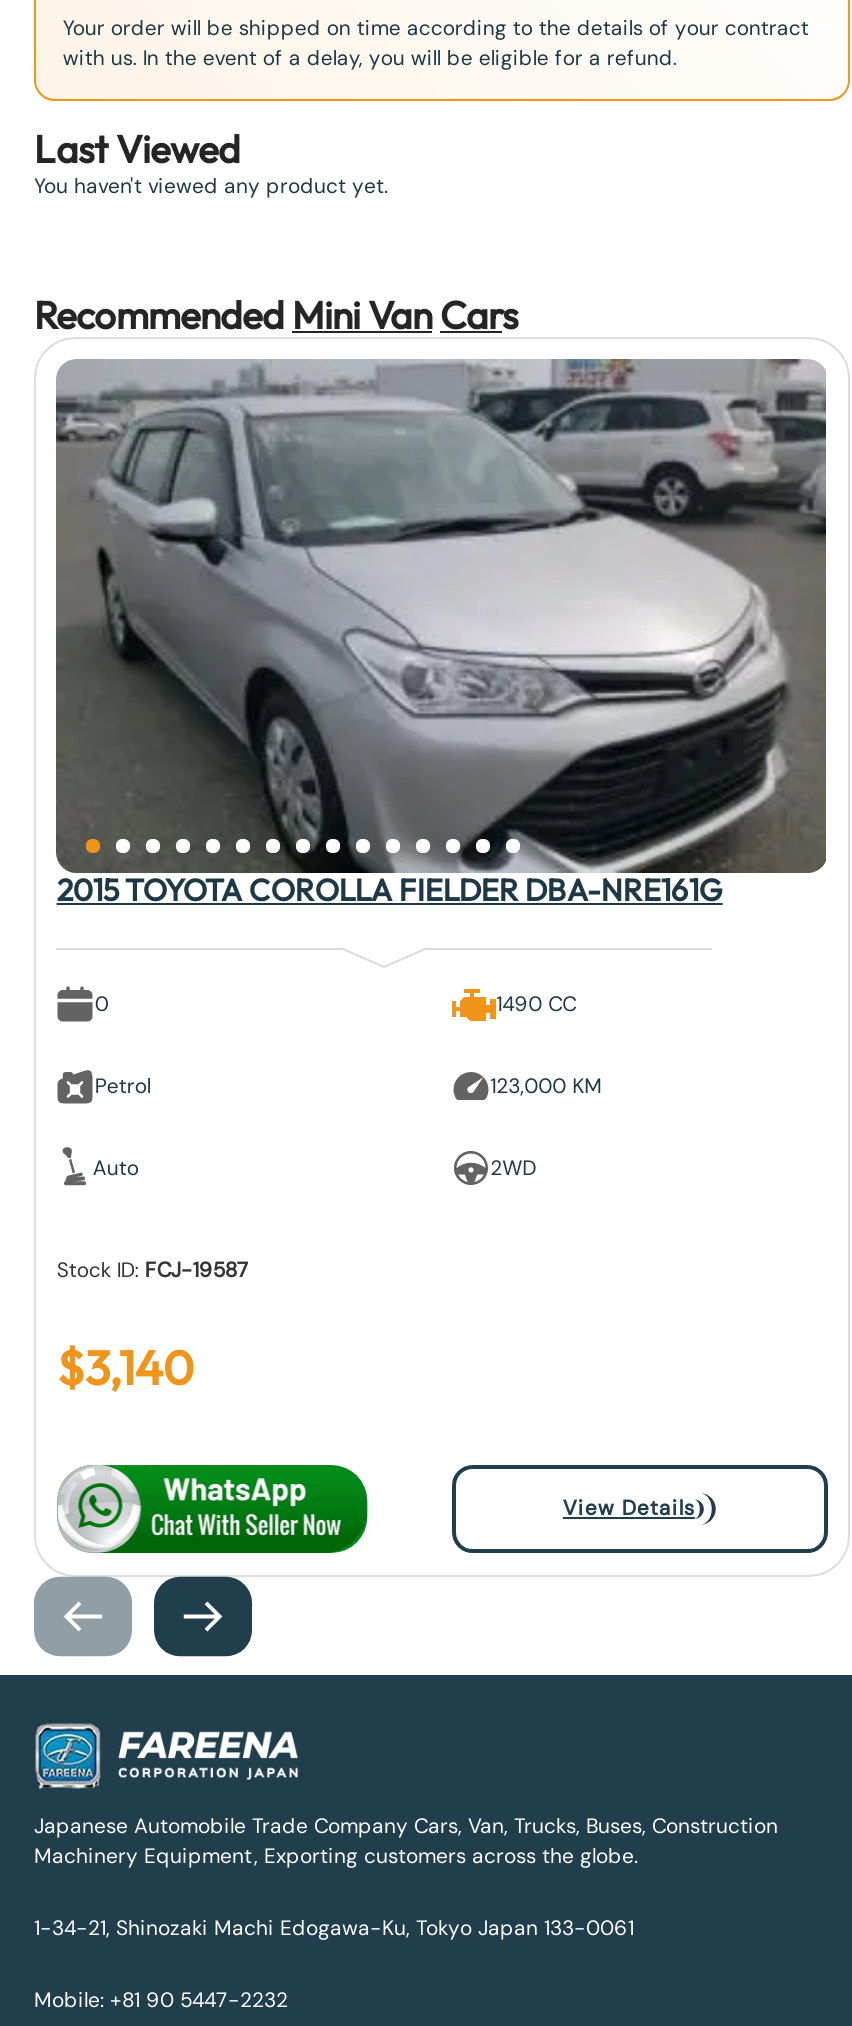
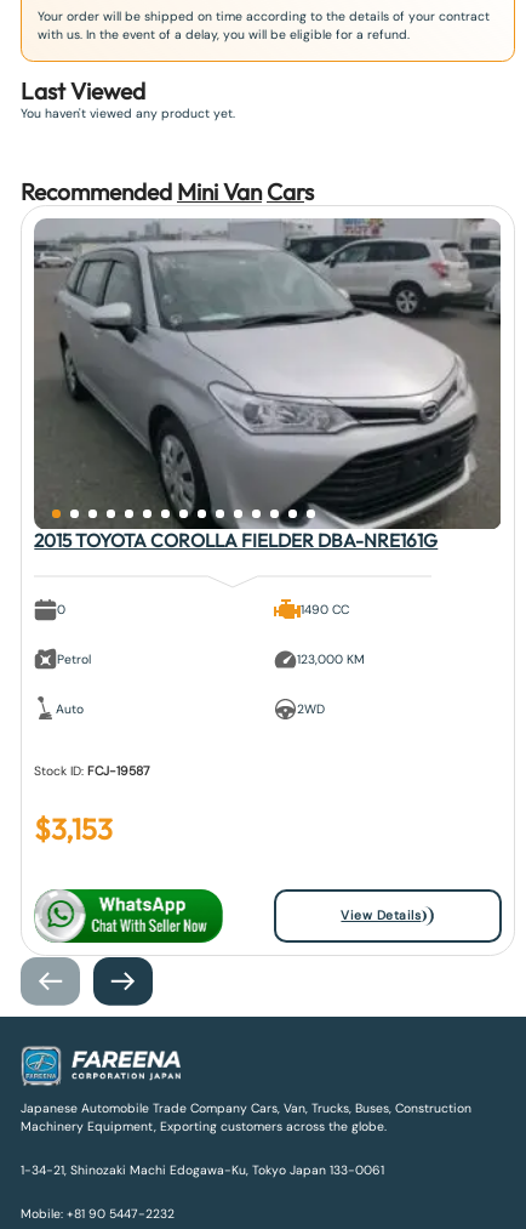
[57,1337,195,1397] $3,140 -> [34,811,113,847] $3,153

